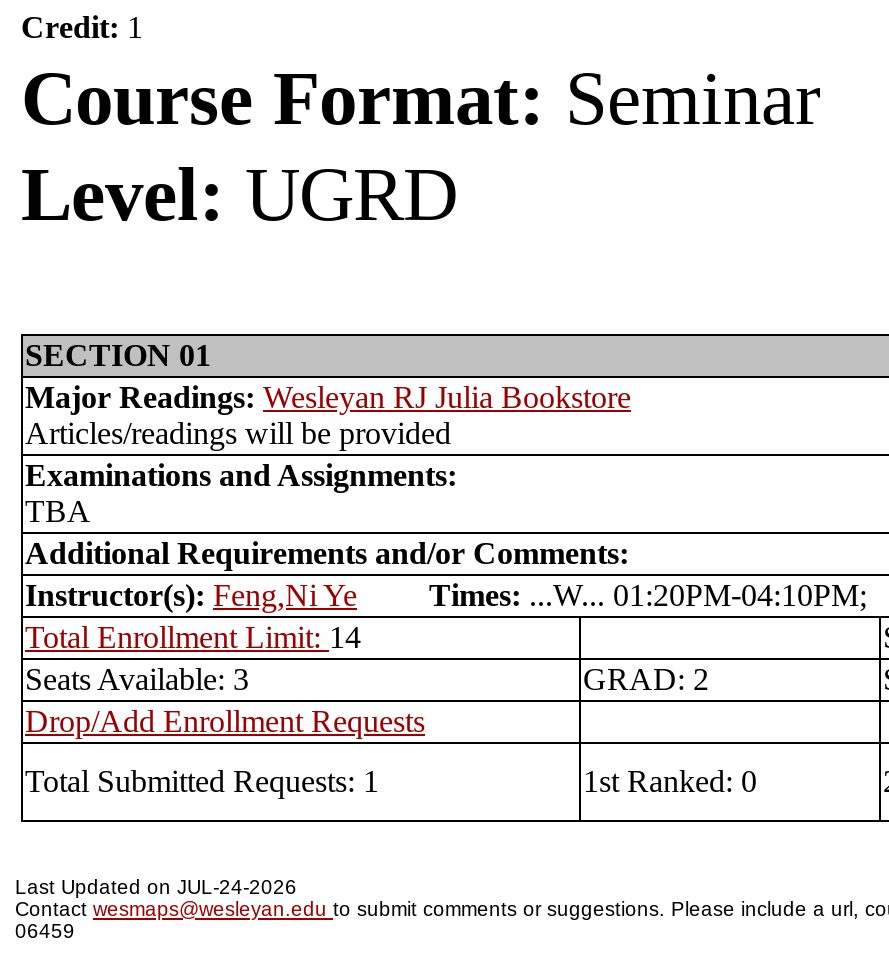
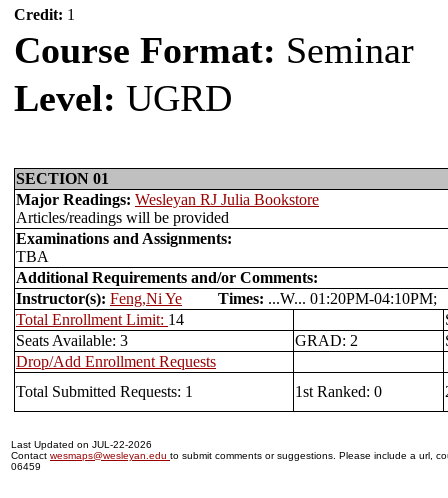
[15,876,297,898] Last Updated on JUL-24-2026 -> [11,439,152,450] Last Updated on JUL-22-2026

